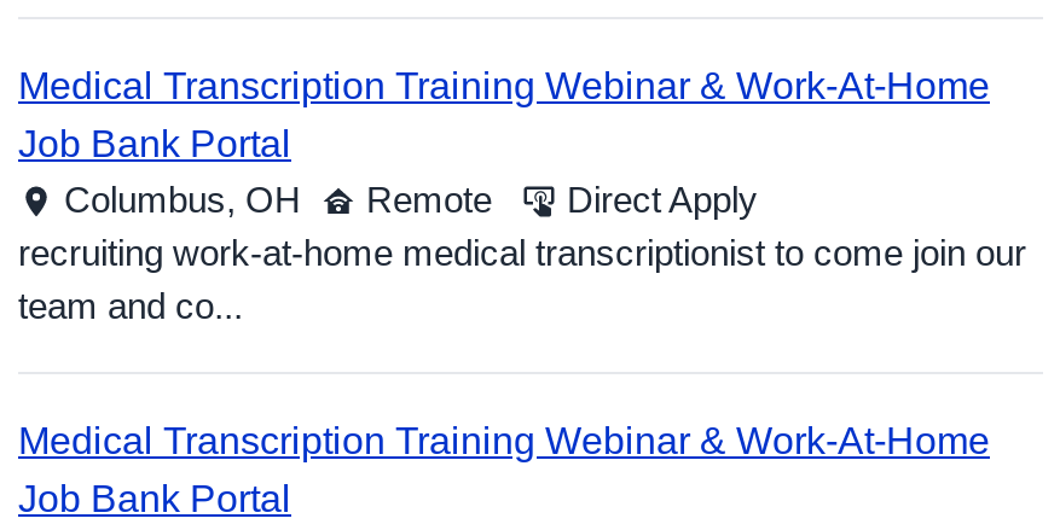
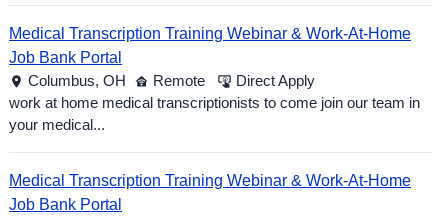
[18,232,1026,326] recruiting work-at-home medical transcriptionist to come join our | team and co... -> [9,94,420,133] work at home medical transcriptionists to come join our team in | your medical...

